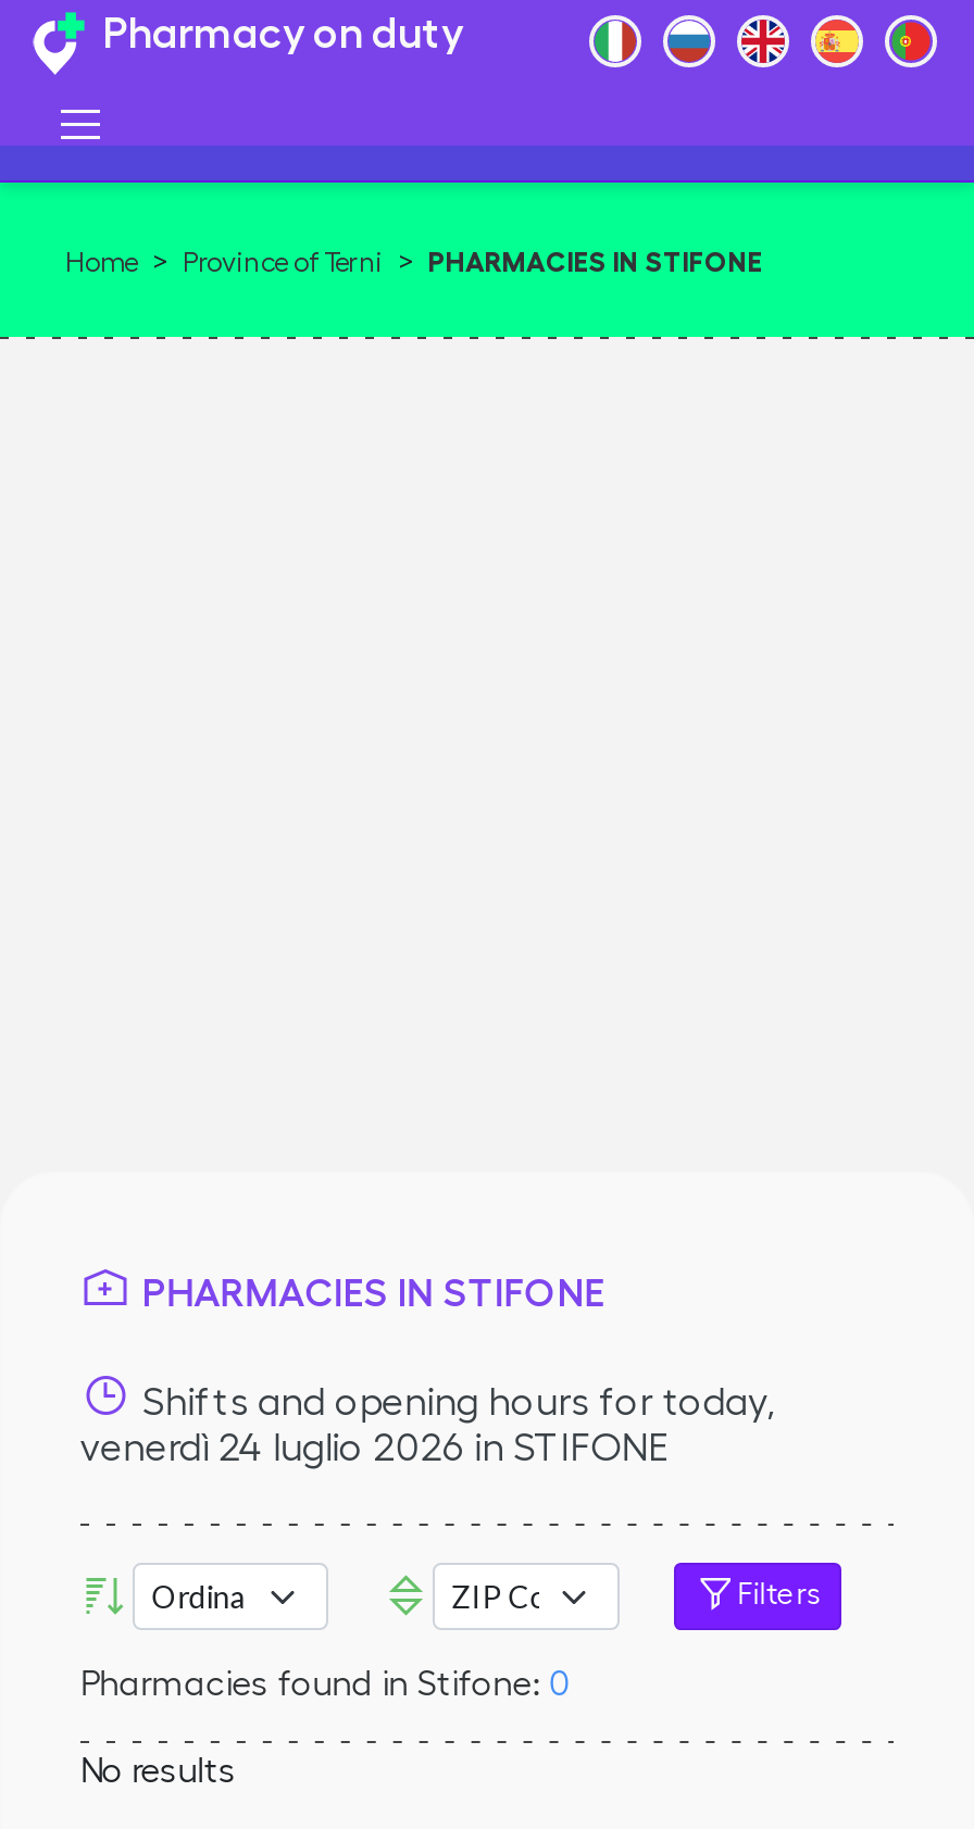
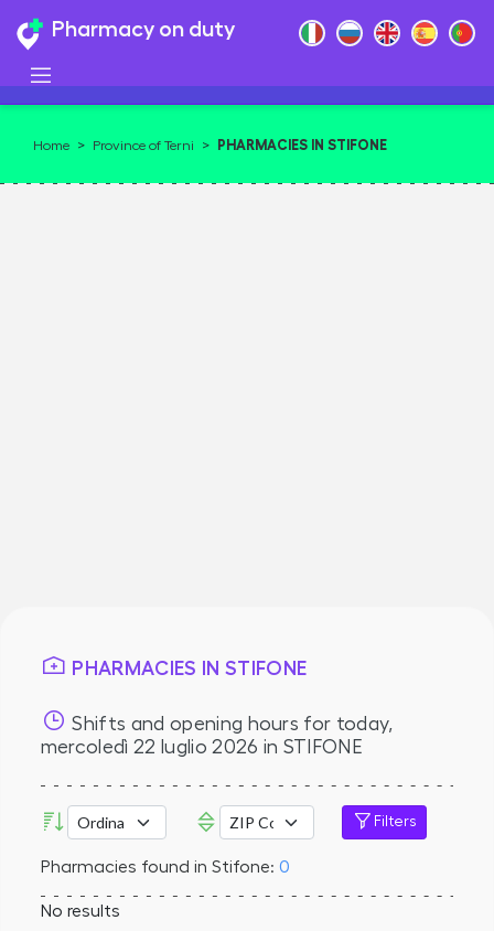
[80,1427,670,1466] venerdì 24 luglio 2026 in STIFONE -> [41,736,363,756] mercoledì 22 luglio 2026 in STIFONE

